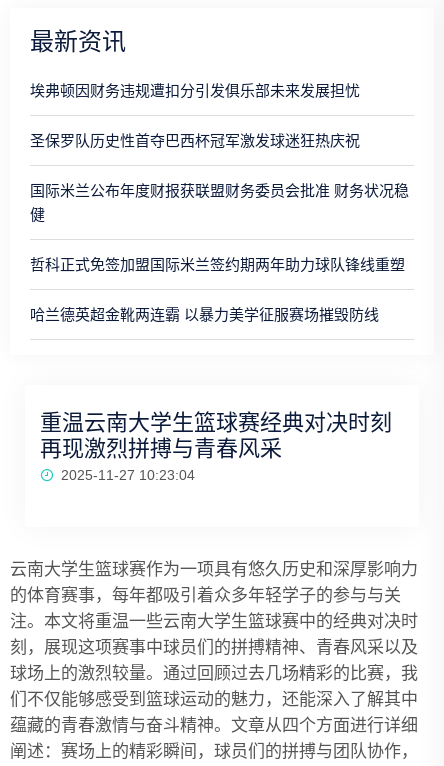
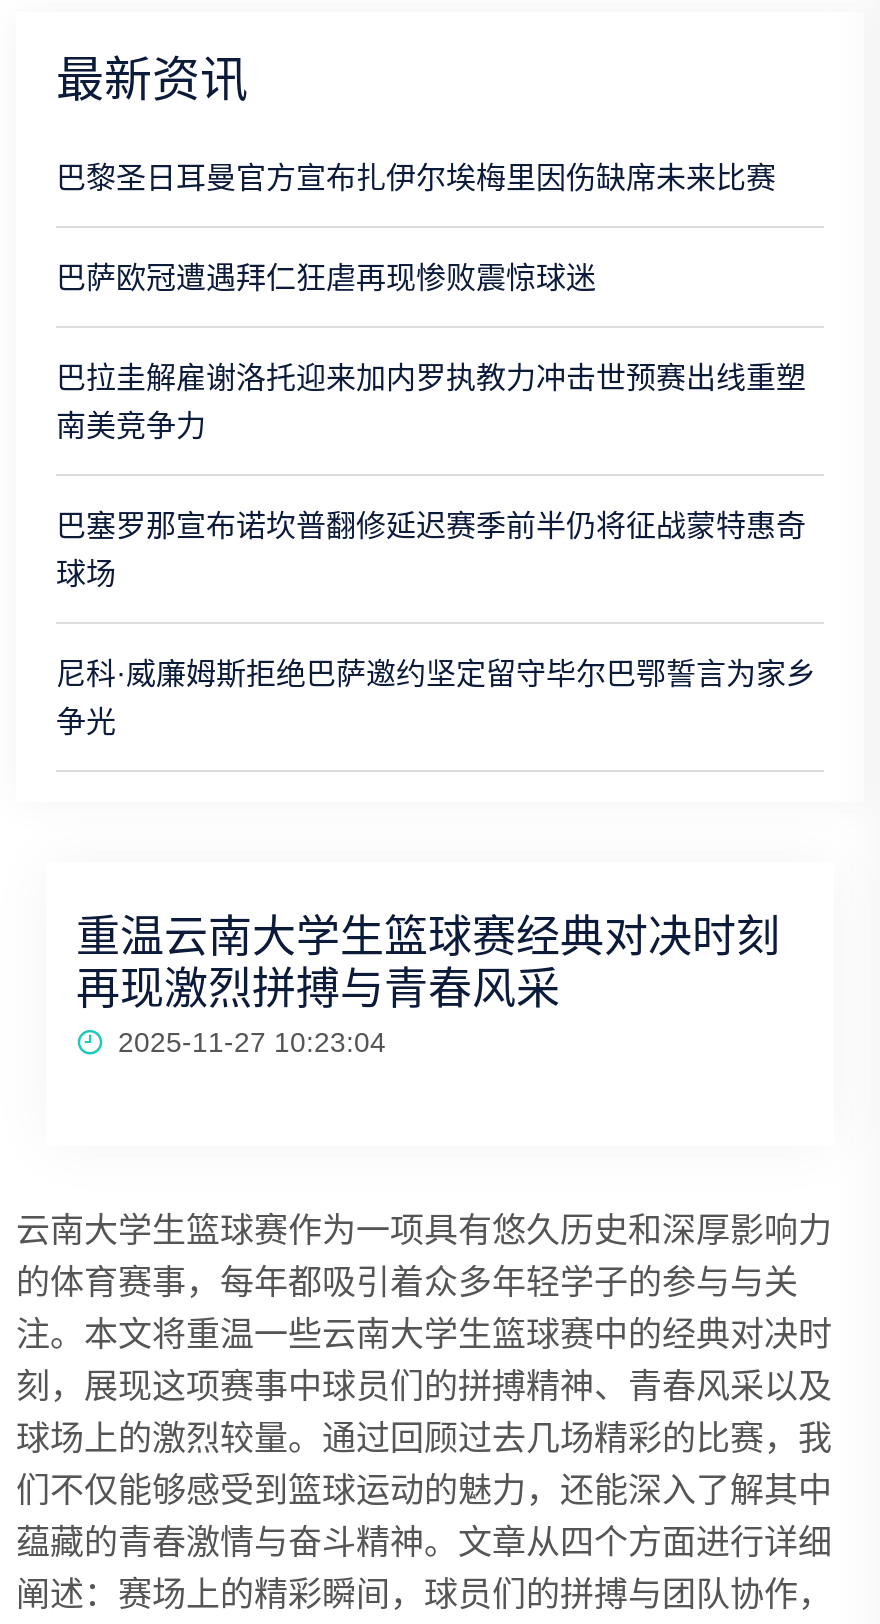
[30,82,360,99] 埃弗顿因财务违规遭扣分引发俱乐部未来发展担忧 -> [56,160,776,194] 巴黎圣日耳曼官方宣布扎伊尔埃梅里因伤缺席未来比赛
[30,132,360,149] 圣保罗队历史性首夺巴西杯冠军激发球迷狂热庆祝 -> [56,260,596,294] 巴萨欧冠遭遇拜仁狂虐再现惨败震惊球迷
[30,182,409,223] 国际米兰公布年度财报获联盟财务委员会批准 财务状况稳 | 健 -> [56,360,806,442] 巴拉圭解雇谢洛托迎来加内罗执教力冲击世预赛出线重塑 | 南美竞争力
[30,256,405,273] 哲科正式免签加盟国际米兰签约期两年助力球队锋线重塑 -> [56,508,806,590] 巴塞罗那宣布诺坎普翻修延迟赛季前半仍将征战蒙特惠奇 | 球场
[30,306,379,323] 哈兰德英超金靴两连霸 以暴力美学征服赛场摧毁防线 -> [56,656,816,738] 尼科·威廉姆斯拒绝巴萨邀约坚定留守毕尔巴鄂誓言为家乡 | 争光

